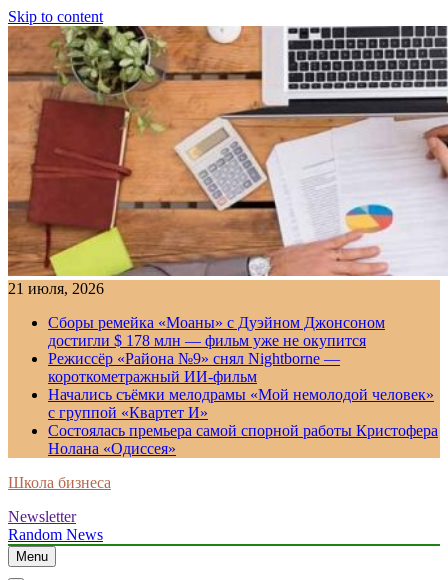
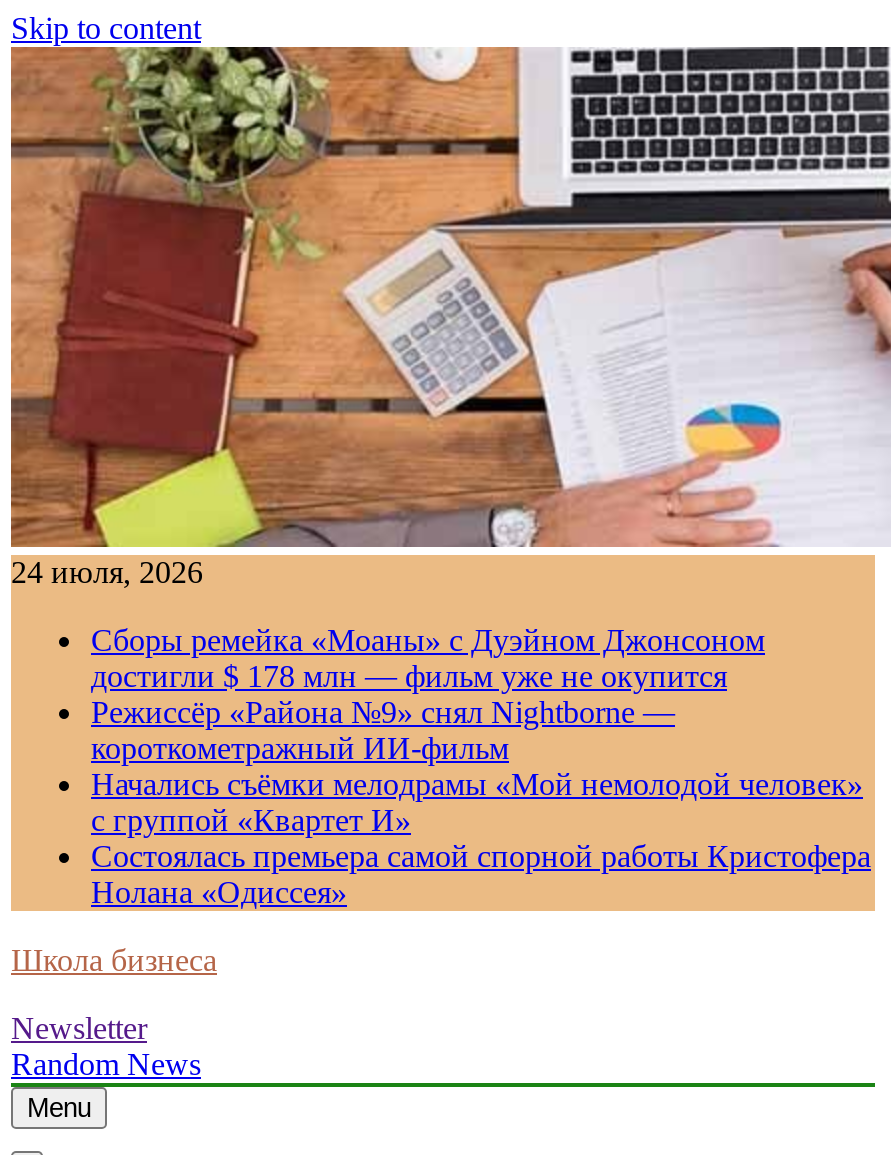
[8,280,104,297] 21 июля, 2026 -> [11,555,203,589] 24 июля, 2026

